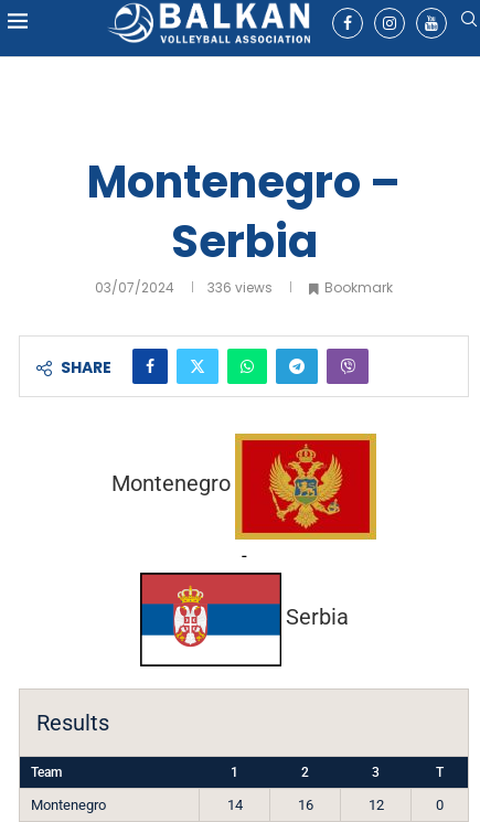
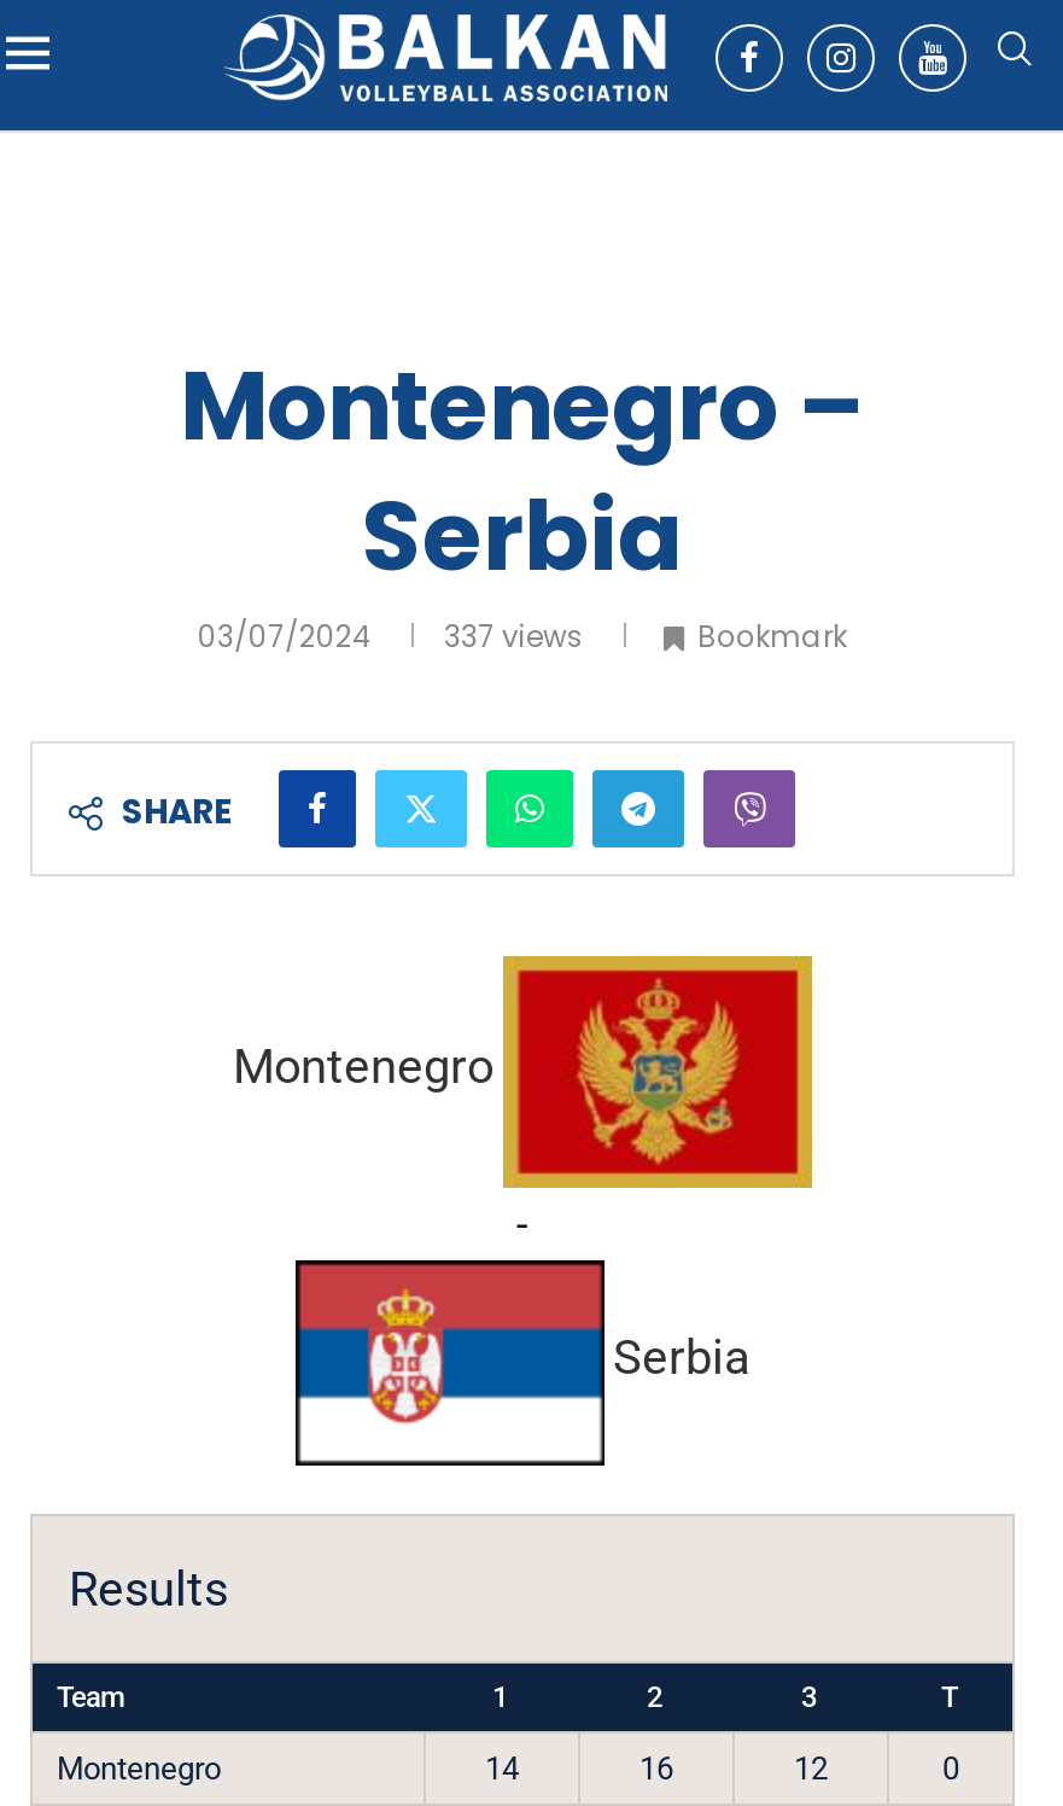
[95,278,273,297] 03/07/2024 336 views -> [198,616,584,657] 03/07/2024 337 views

